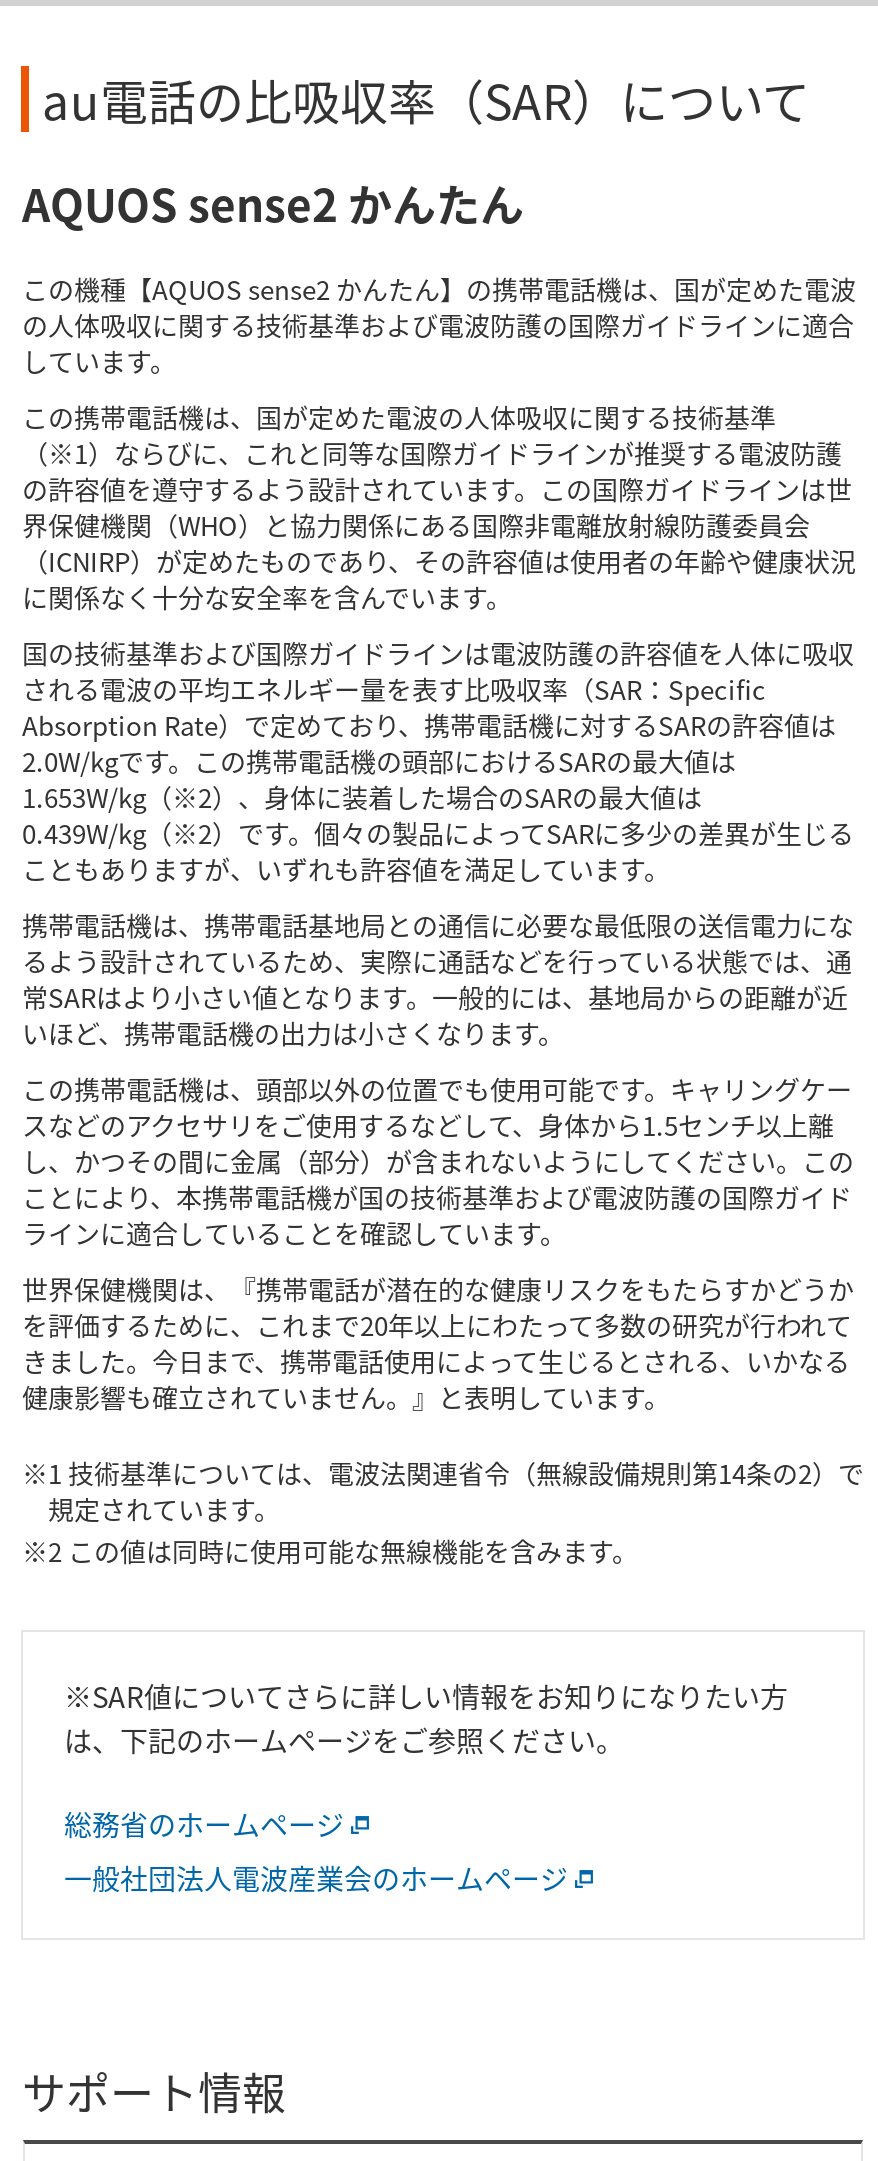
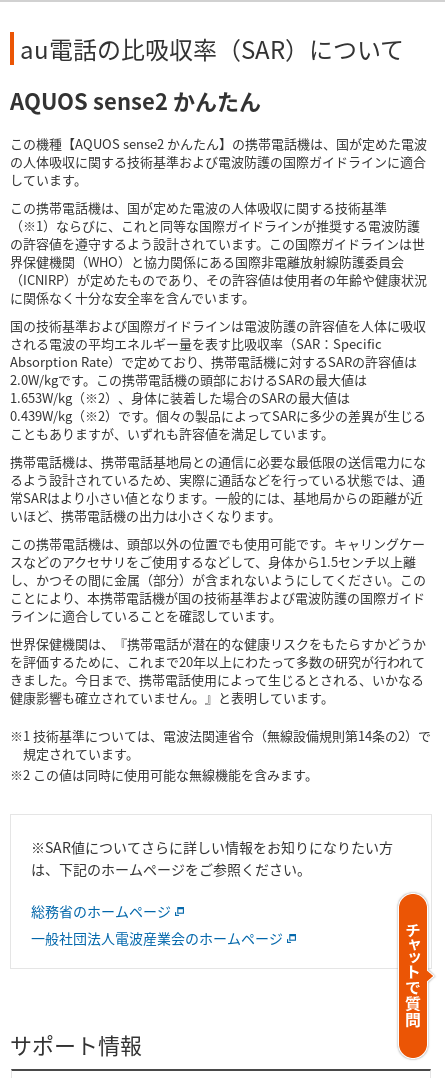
none -> [397,892,435,1060] [image]

